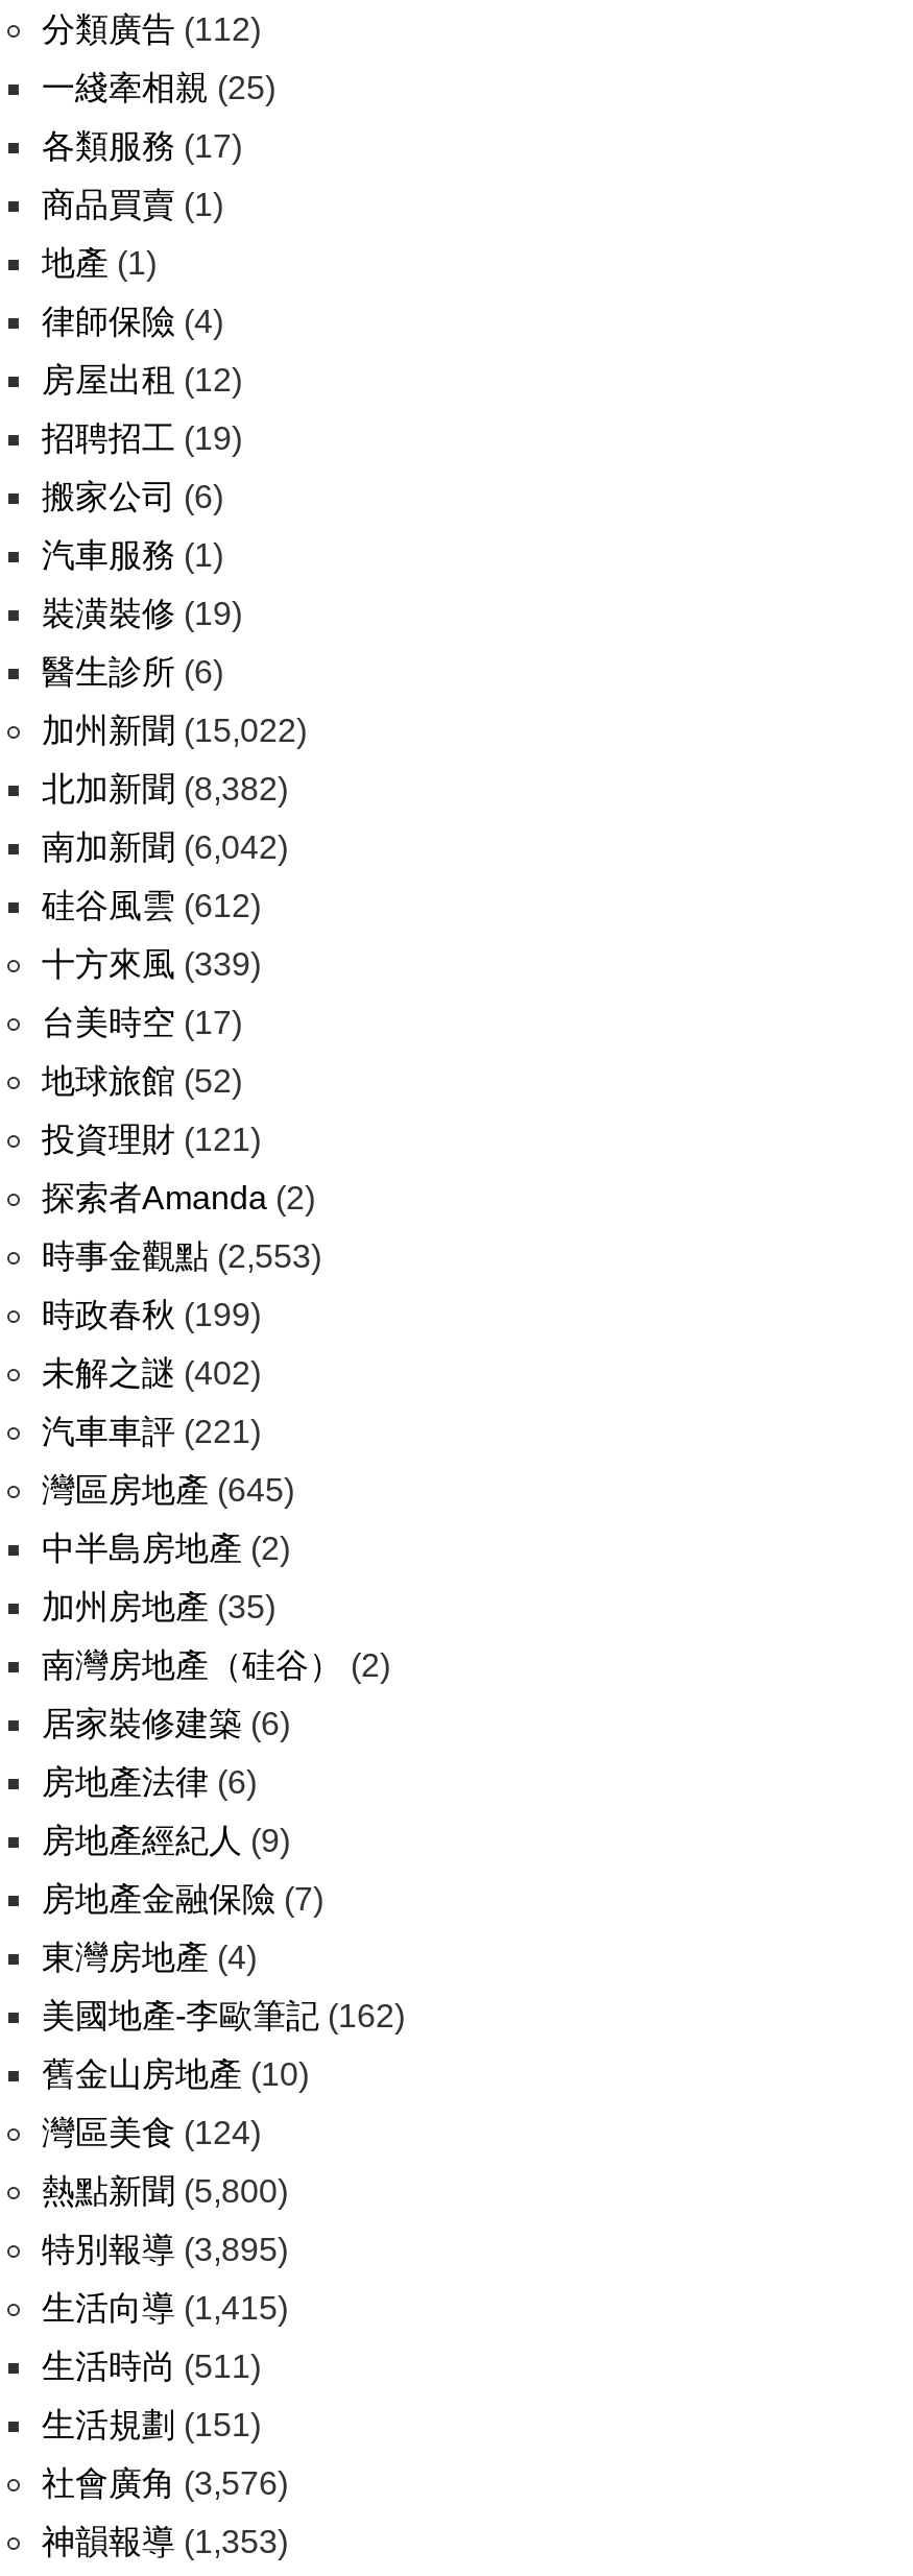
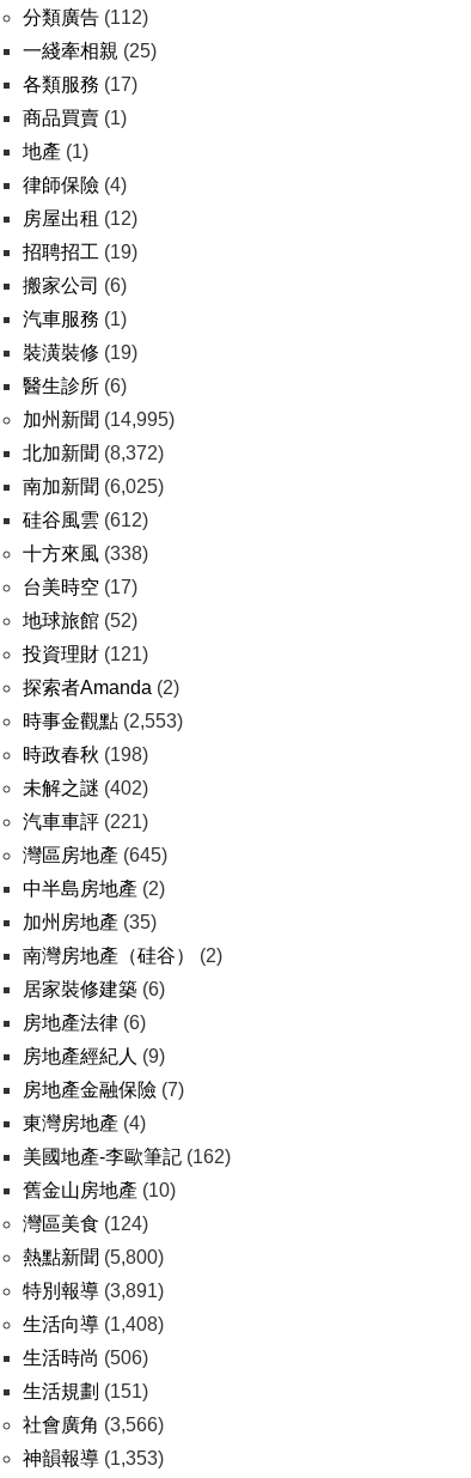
[42,713,307,748] 加州新聞(15,022) -> [23,409,175,430] 加州新聞(14,995)
[42,771,288,806] 北加新聞(8,382) -> [23,443,164,463] 北加新聞(8,372)
[42,829,288,865] 南加新聞(6,042) -> [23,476,164,497] 南加新聞(6,025)
[42,946,261,982] 十方來風(339) -> [23,543,148,564] 十方來風(338)
[42,1297,261,1332] 時政春秋(199) -> [23,744,148,765] 時政春秋(198)
[42,2232,288,2267] 特別報導(3,895) -> [23,1281,164,1301] 特別報導(3,891)
[42,2290,288,2326] 生活向導(1,415) -> [23,1314,164,1334] 生活向導(1,408)
[42,2349,261,2384] 生活時尚(511) -> [23,1348,148,1368] 生活時尚(506)
[42,2465,288,2501] 社會廣角(3,576) -> [23,1415,164,1435] 社會廣角(3,566)

